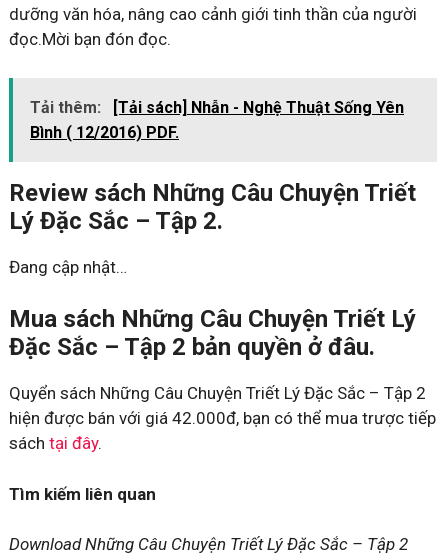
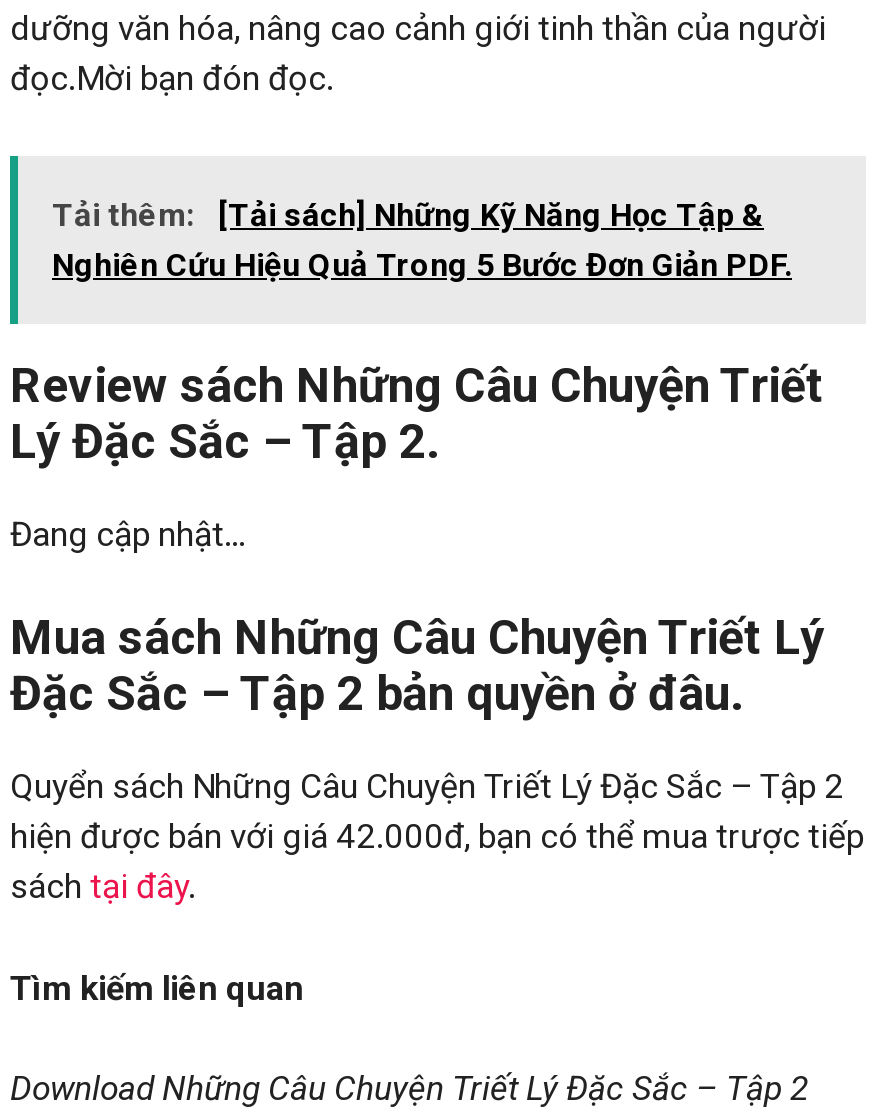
[30,97,404,141] Tải thêm: [Tải sách] Nhẫn - Nghệ Thuật Sống Yên | Bình ( 12/2016) PDF. -> [52,195,792,283] Tải thêm: [Tải sách] Những Kỹ Năng Học Tập & | Nghiên Cứu Hiệu Quả Trong 5 Bước Đơn Giản PDF.

